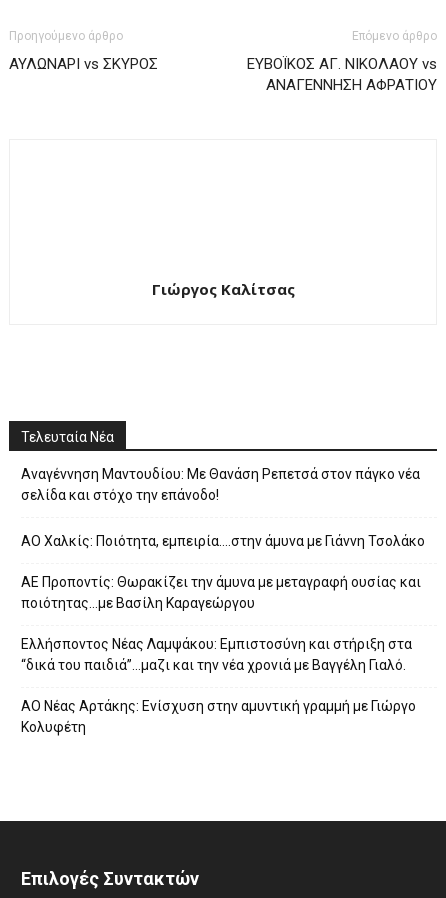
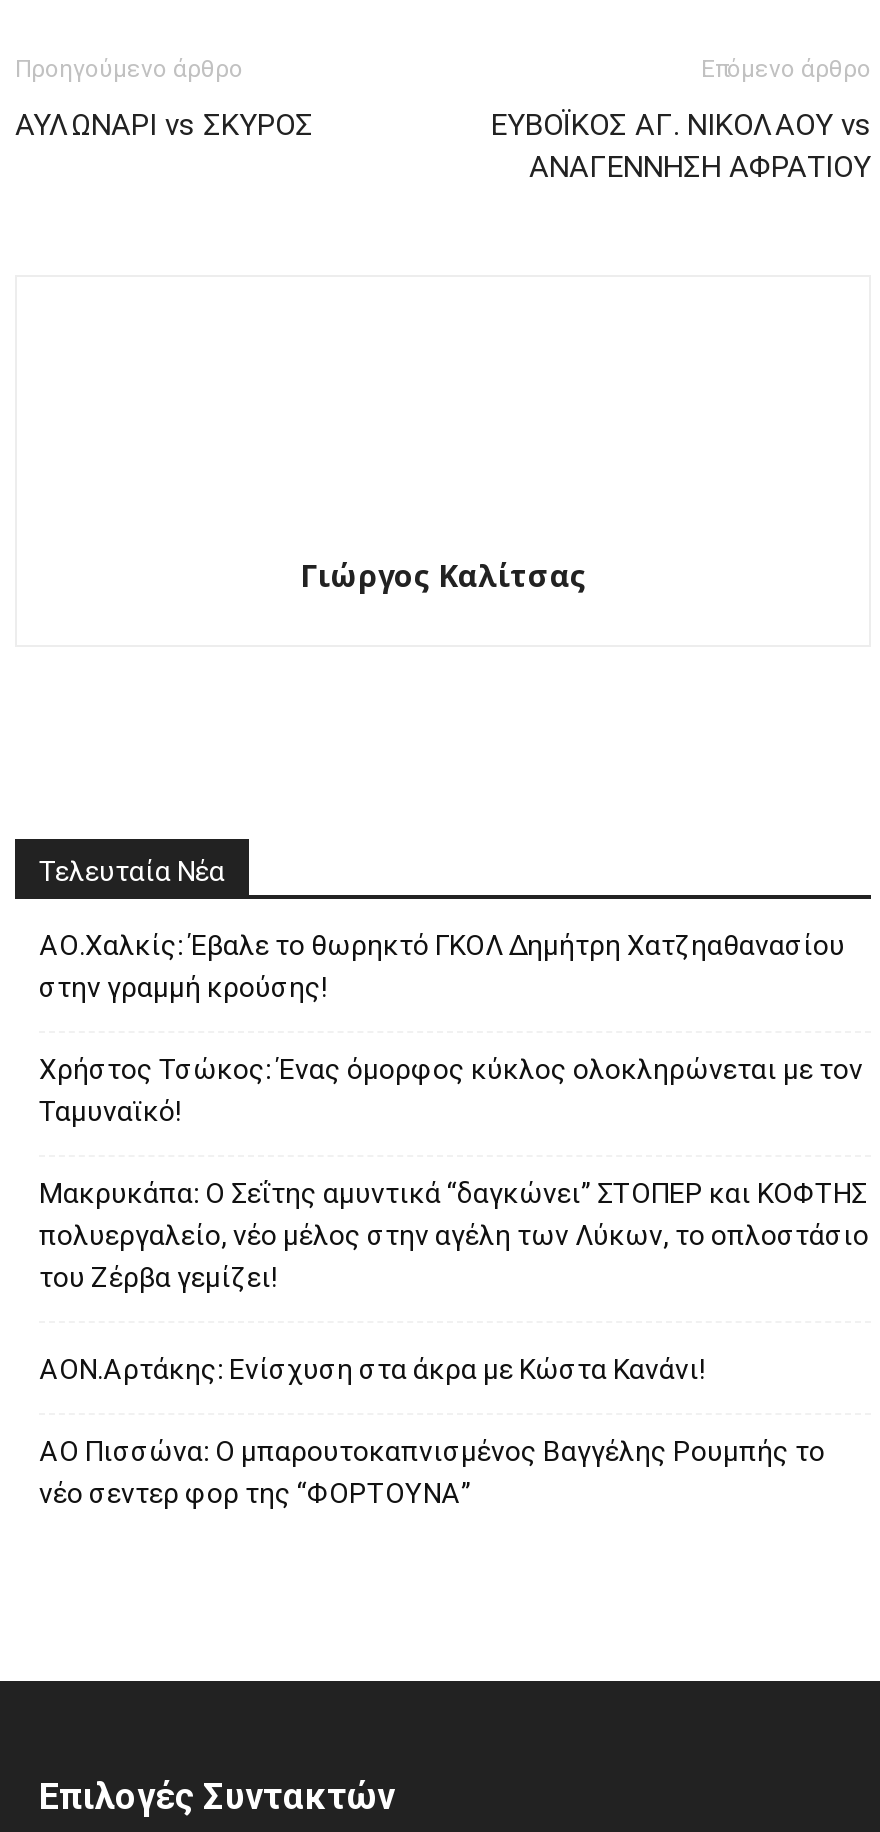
[21,466,420,503] Αναγέννηση Μαντουδίου: Με Θανάση Ρεπετσά στον πάγκο νέα | σελίδα και στόχο την επάνοδο! -> [39,930,845,1004] ΑΟ.Χαλκίς: Έβαλε το θωρηκτό ΓΚΟΛ Δημήτρη Χατζηαθανασίου | στην γραμμή κρούσης!
[21,533,425,549] ΑΟ Χαλκίς: Ποιότητα, εμπειρία….στην άμυνα με Γιάννη Τσολάκο -> [39,1054,863,1128] Χρήστος Τσώκος: Ένας όμορφος κύκλος ολοκληρώνεται με τον | Ταμυναϊκό!
[21,574,421,611] ΑΕ Προποντίς: Θωρακίζει την άμυνα με μεταγραφή ουσίας και | ποιότητας…με Βασίλη Καραγεώργου -> [39,1178,869,1294] Μακρυκάπα: Ο Σεΐτης αμυντικά “δαγκώνει” ΣΤΟΠΕΡ και ΚΟΦΤΗΣ | πολυεργαλείο, νέο μέλος στην αγέλη των Λύκων, το οπλοστάσιο | του Ζέρβα γεμίζει!
[21,636,412,673] Eλλήσποντος Νέας Λαμψάκου: Εμπιστοσύνη και στήριξη στα | “δικά του παιδιά”…μαζι και την νέα χρονιά με Βαγγέλη Γιαλό. -> [39,1354,705,1386] ΑΟΝ.Αρτάκης: Ενίσχυση στα άκρα με Κώστα Κανάνι!
[21,698,416,735] ΑΟ Νέας Αρτάκης: Ενίσχυση στην αμυντική γραμμή με Γιώργο | Κολυφέτη -> [39,1436,825,1510] ΑΟ Πισσώνα: Ο μπαρουτοκαπνισμένος Βαγγέλης Ρουμπής το | νέο σεντερ φορ της “ΦΟΡΤΟΥΝΑ”

